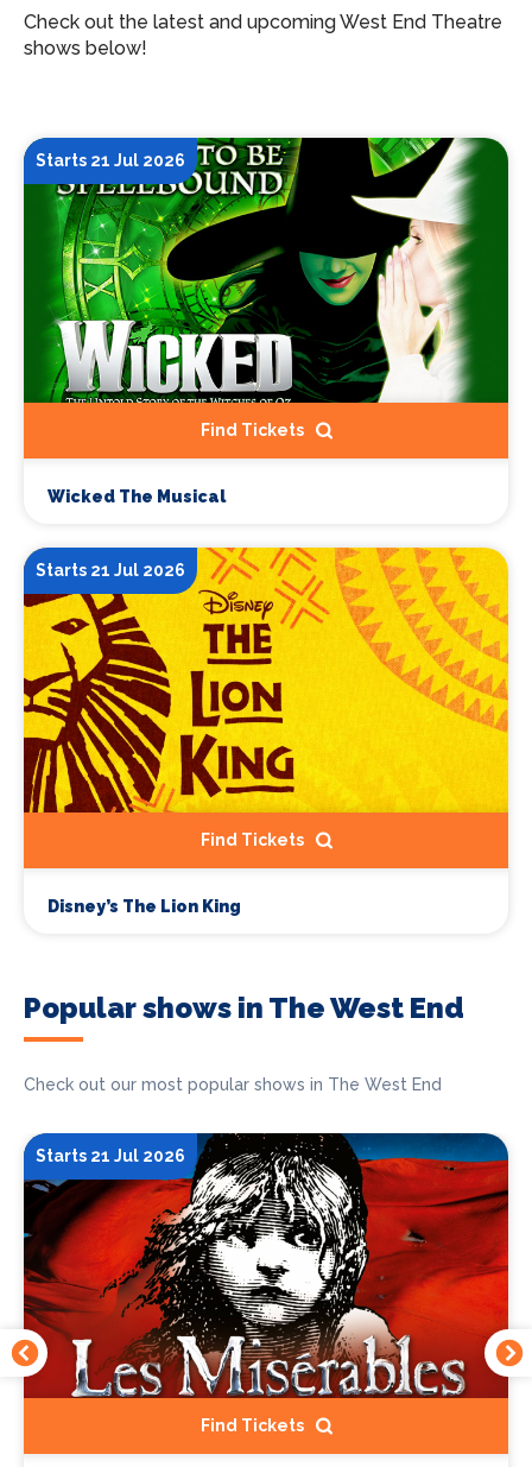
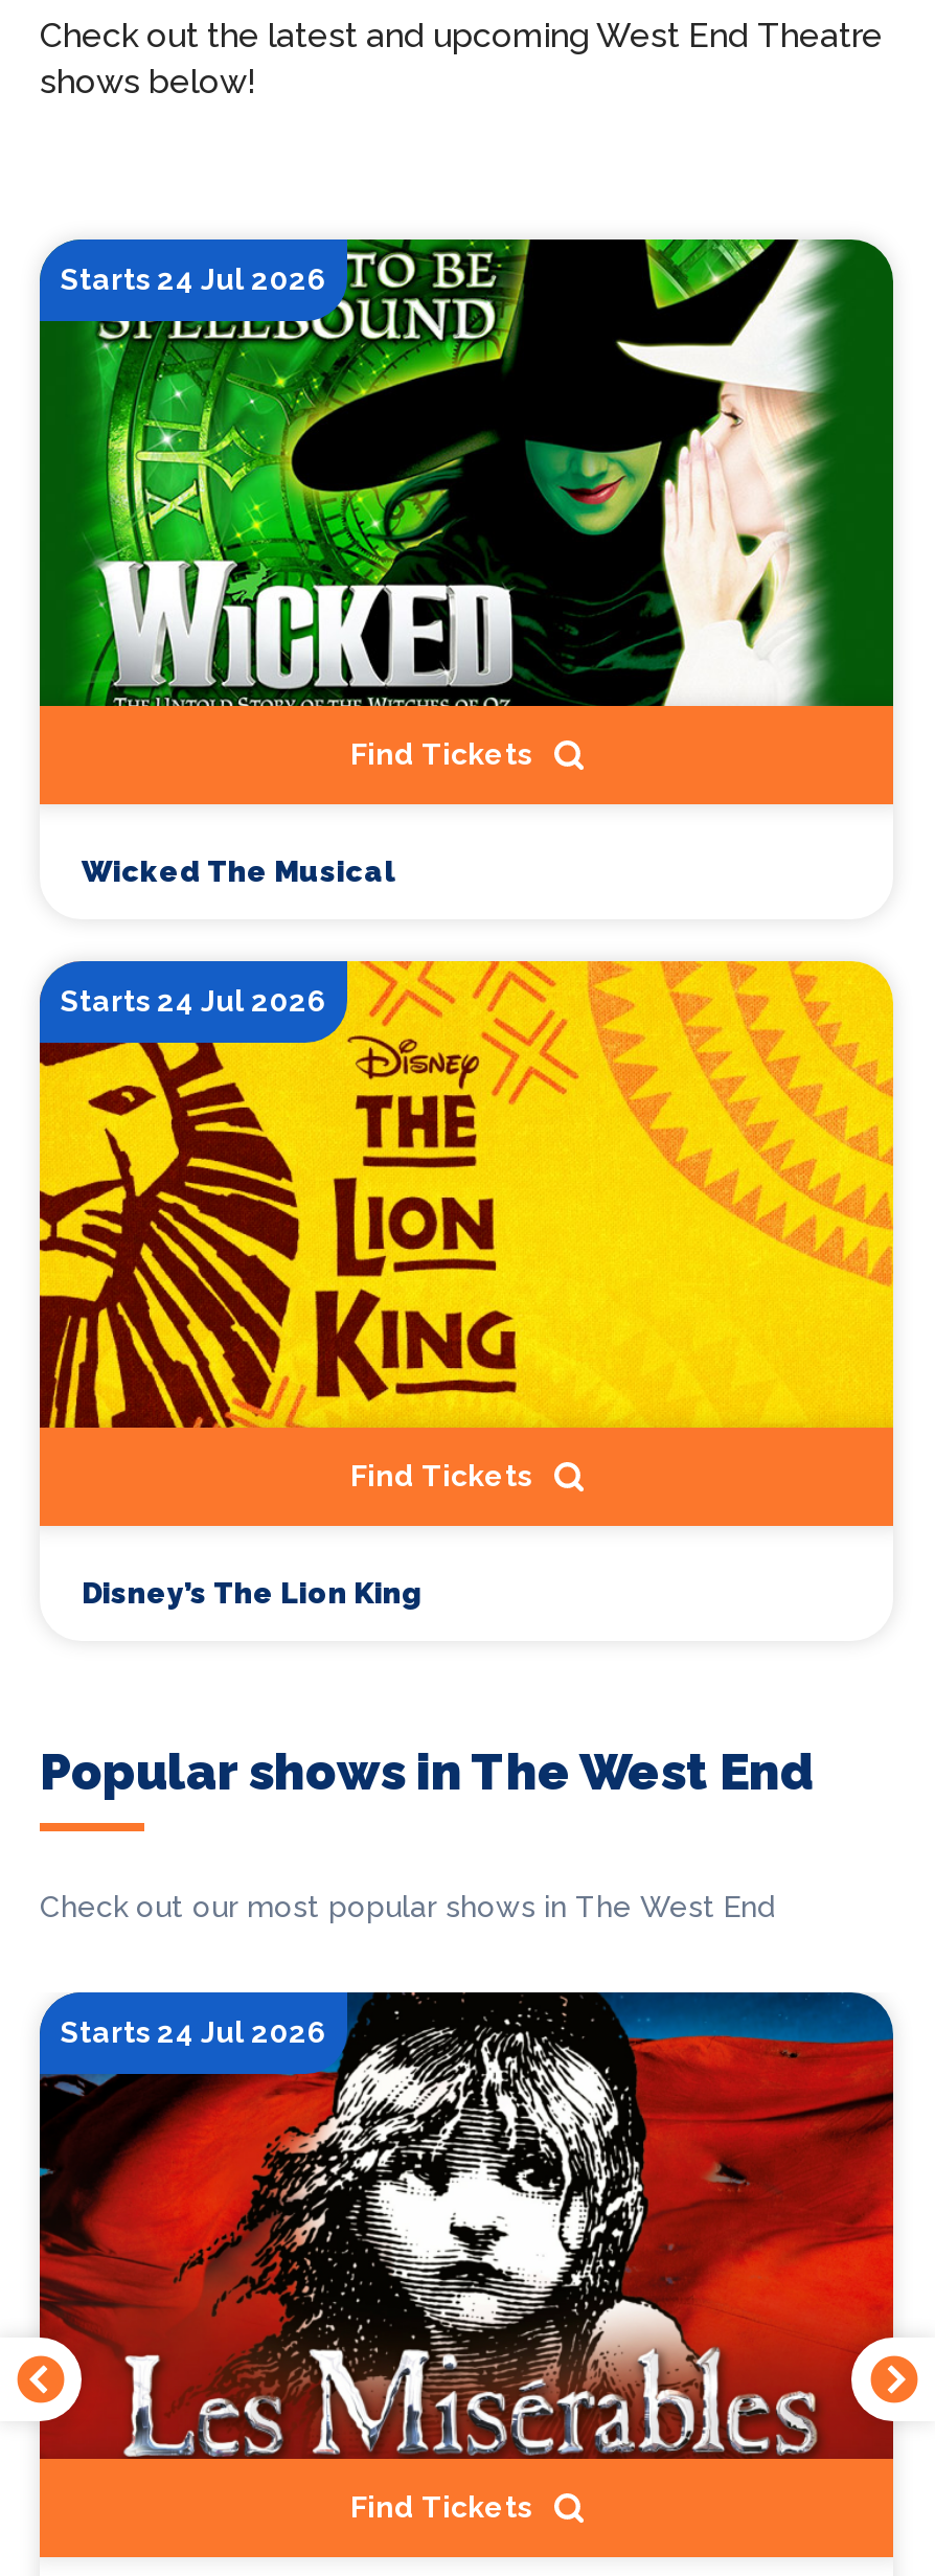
[36,151,185,170] Starts 21 Jul 2026 -> [61,263,326,296] Starts 24 Jul 2026
[36,561,185,580] Starts 21 Jul 2026 -> [61,984,326,1018] Starts 24 Jul 2026
[36,1147,185,1166] Starts 21 Jul 2026 -> [61,2016,326,2050] Starts 24 Jul 2026

